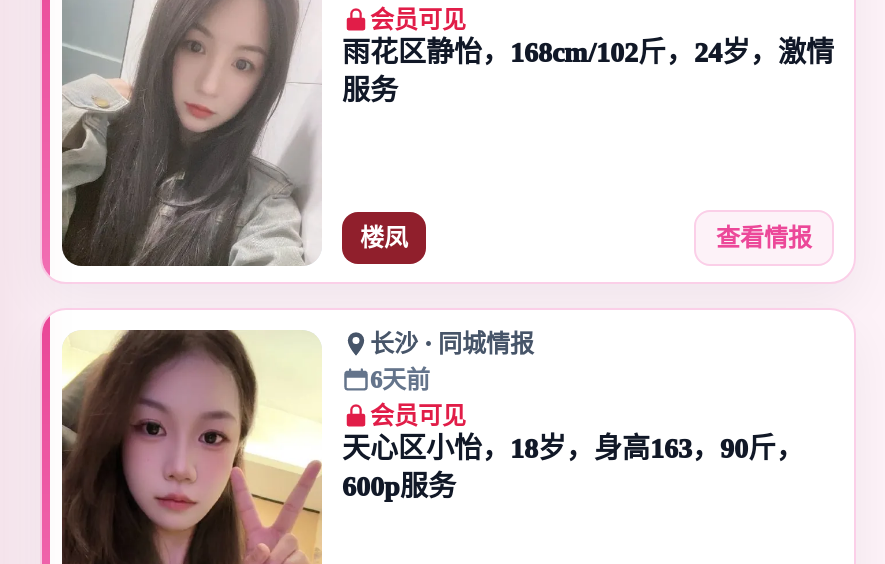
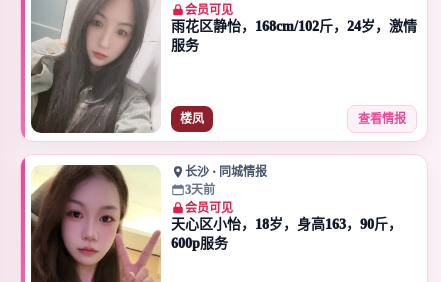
[370,365,430,393] 6天前 -> [185,182,215,196] 3天前

